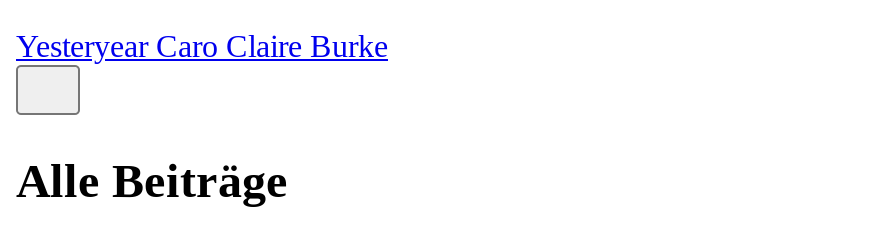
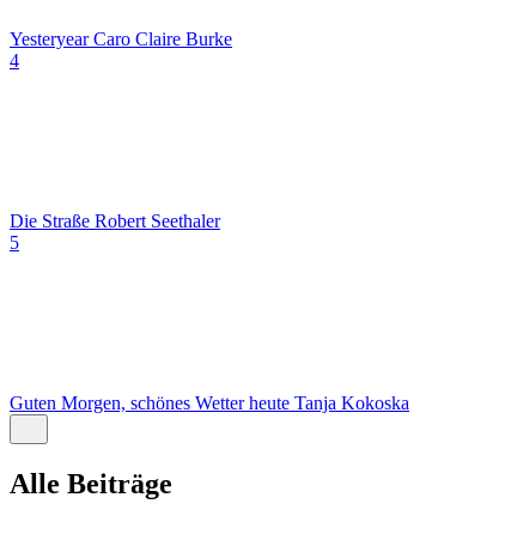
none -> [10,50,19,70] 4
none -> [10,210,220,252] Die Straße Robert Seethaler | 5
none -> [10,392,409,413] Guten Morgen, schönes Wetter heute Tanja Kokoska

